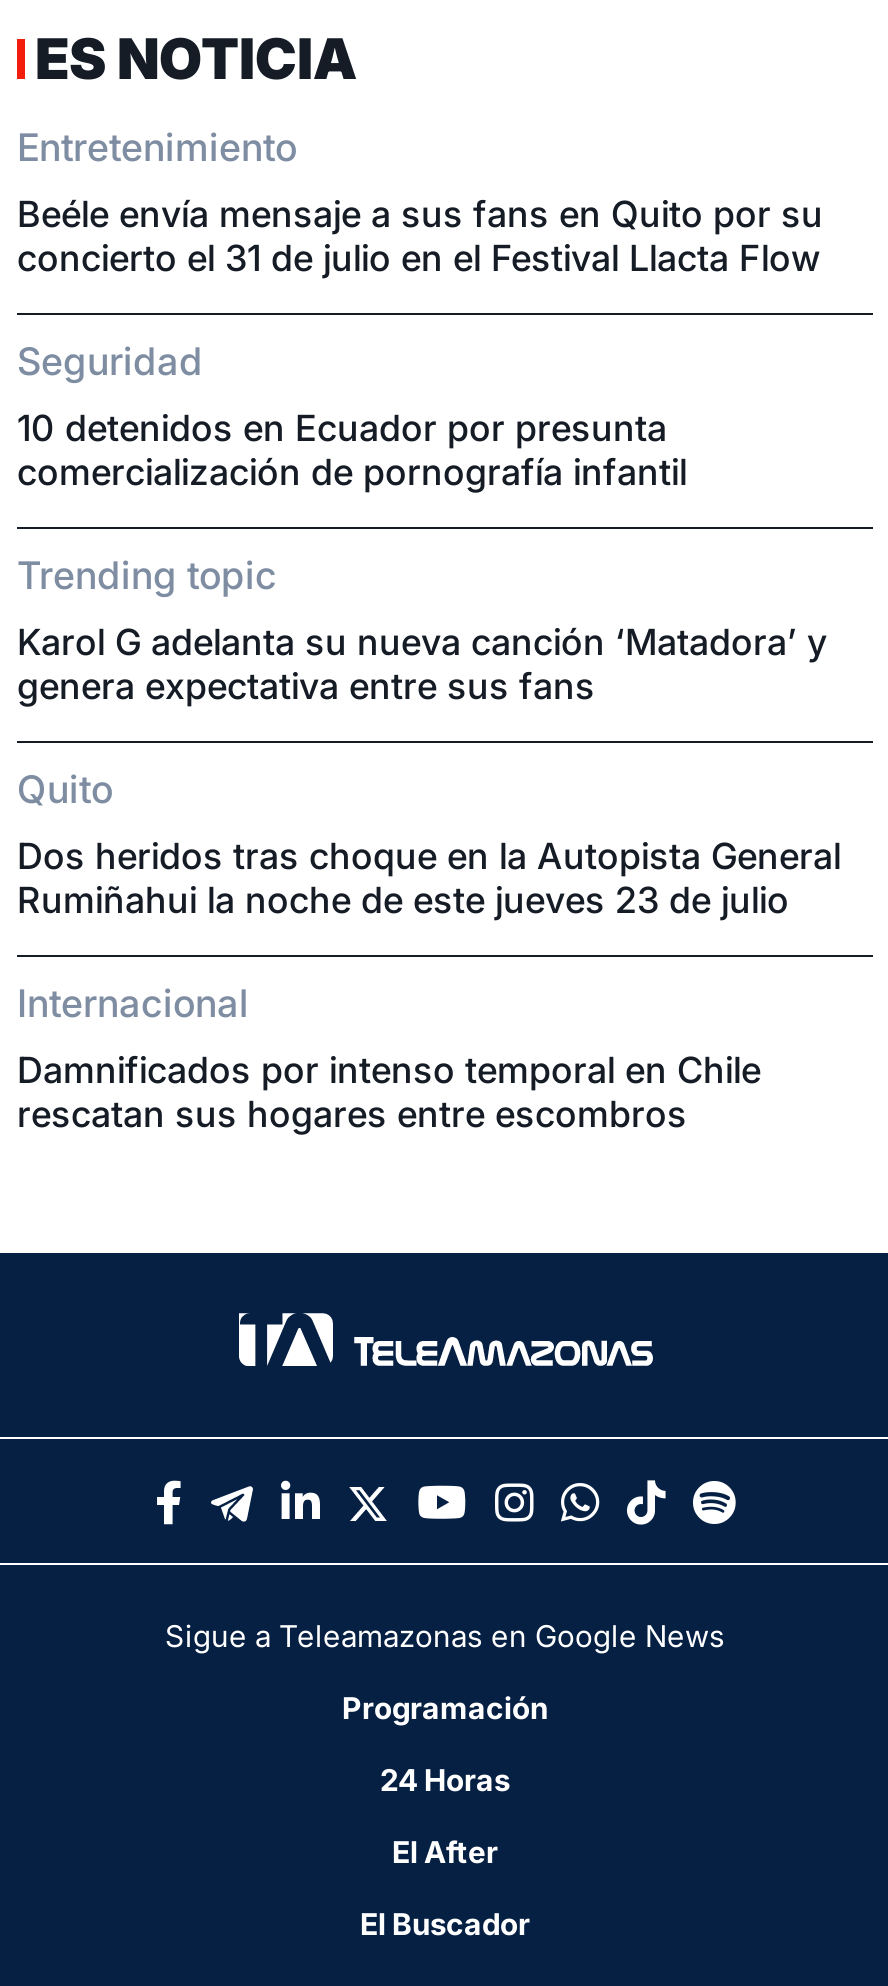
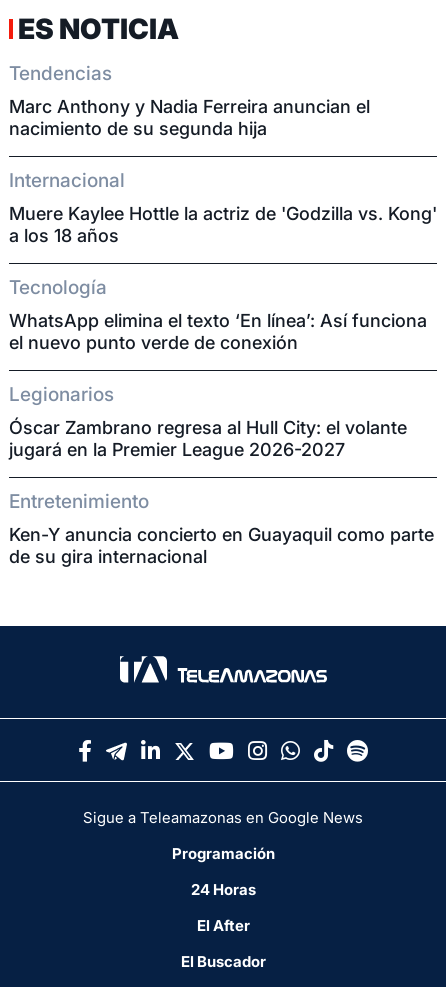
moved [17,126,297,172] -> [9,490,149,513]: Entretenimiento
[17,194,841,922] Beéle envía mensaje a sus fans en Quito por su | concierto el 31 de julio en el Festival Llacta Flow | Seguridad | 10 detenidos en Ecuador por presunta | comercialización de pornografía infantil | Trending topic | Karol G adelanta su nueva canción ‘Matadora’ y | genera expectativa entre sus fans | Quito | Dos heridos tras choque en la Autopista General | Rumiñahui la noche de este jueves 23 de julio -> [9,62,370,139] Tendencias | Marc Anthony y Nadia Ferreira anuncian el | nacimiento de su segunda hija
moved [17,982,249,1028] -> [9,169,125,192]: Internacional
[17,1050,761,1136] Damnificados por intenso temporal en Chile | rescatan sus hogares entre escombros -> [9,203,437,567] Muere Kaylee Hottle la actriz de 'Godzilla vs. Kong' | a los 18 años | Tecnología | WhatsApp elimina el texto ‘En línea’: Así funciona | el nuevo punto verde de conexión | Legionarios | Óscar Zambrano regresa al Hull City: el volante | jugará en la Premier League 2026-2027 | Ken-Y anuncia concierto en Guayaquil como parte | de su gira internacional

